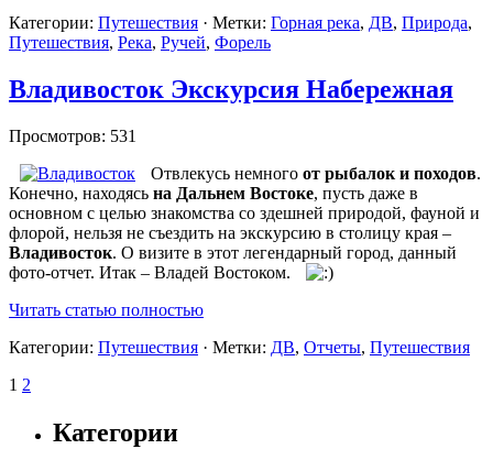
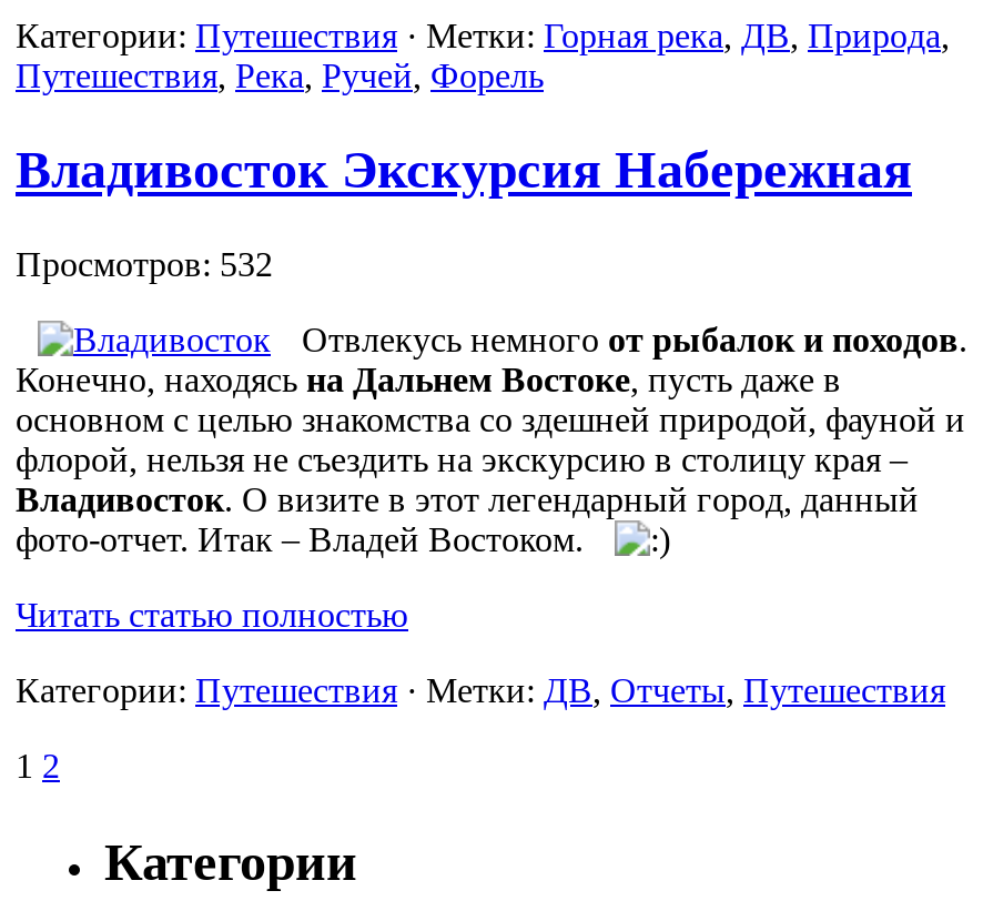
[9,126,136,145] Просмотров: 531 -> [16,245,273,282] Просмотров: 532

